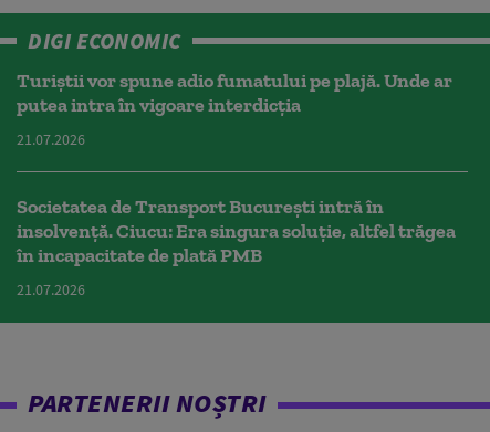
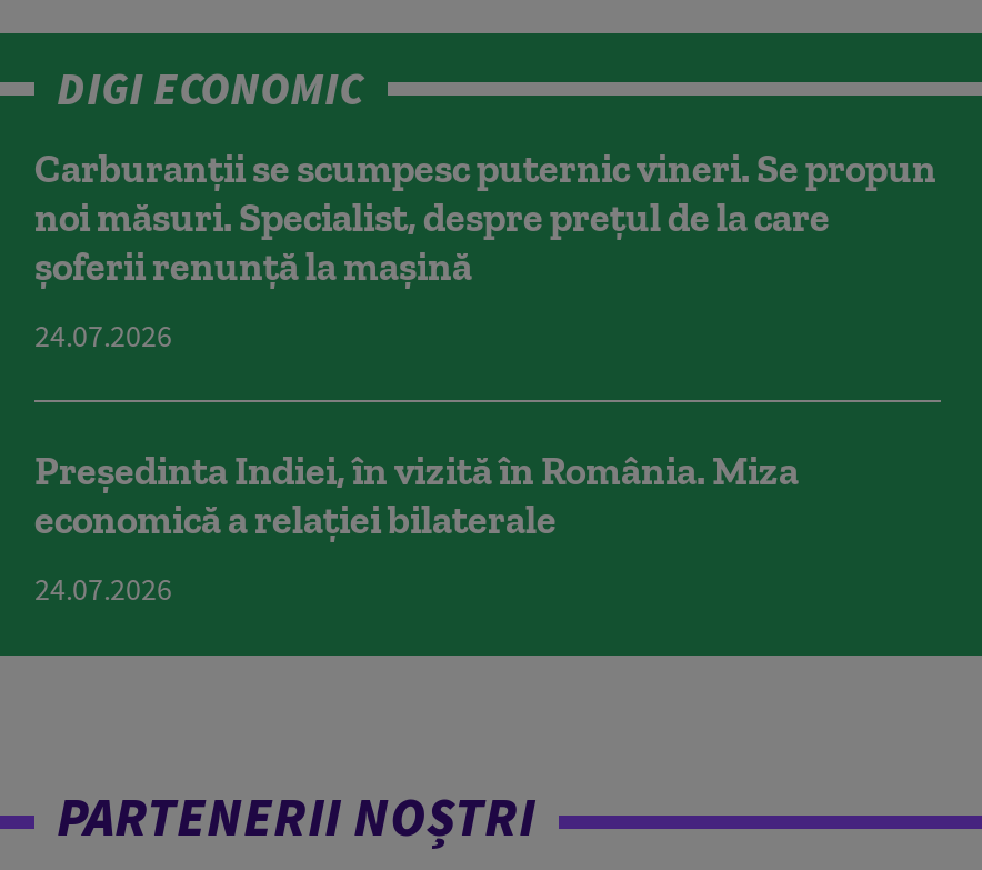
[17,68,452,117] Turiștii vor spune adio fumatului pe plajă. Unde ar | putea intra în vigoare interdicția -> [34,146,936,292] Carburanții se scumpesc puternic vineri. Se propun | noi măsuri. Specialist, despre prețul de la care | șoferii renunță la mașină
[17,129,85,149] 21.07.2026 -> [34,317,172,357] 24.07.2026
[17,194,456,267] Societatea de Transport București intră în | insolvență. Ciucu: Era singura soluție, altfel trăgea | în incapacitate de plată PMB -> [34,448,799,546] Președinta Indiei, în vizită în România. Miza | economică a relației bilaterale
[17,279,85,299] 21.07.2026 -> [34,570,172,610] 24.07.2026

